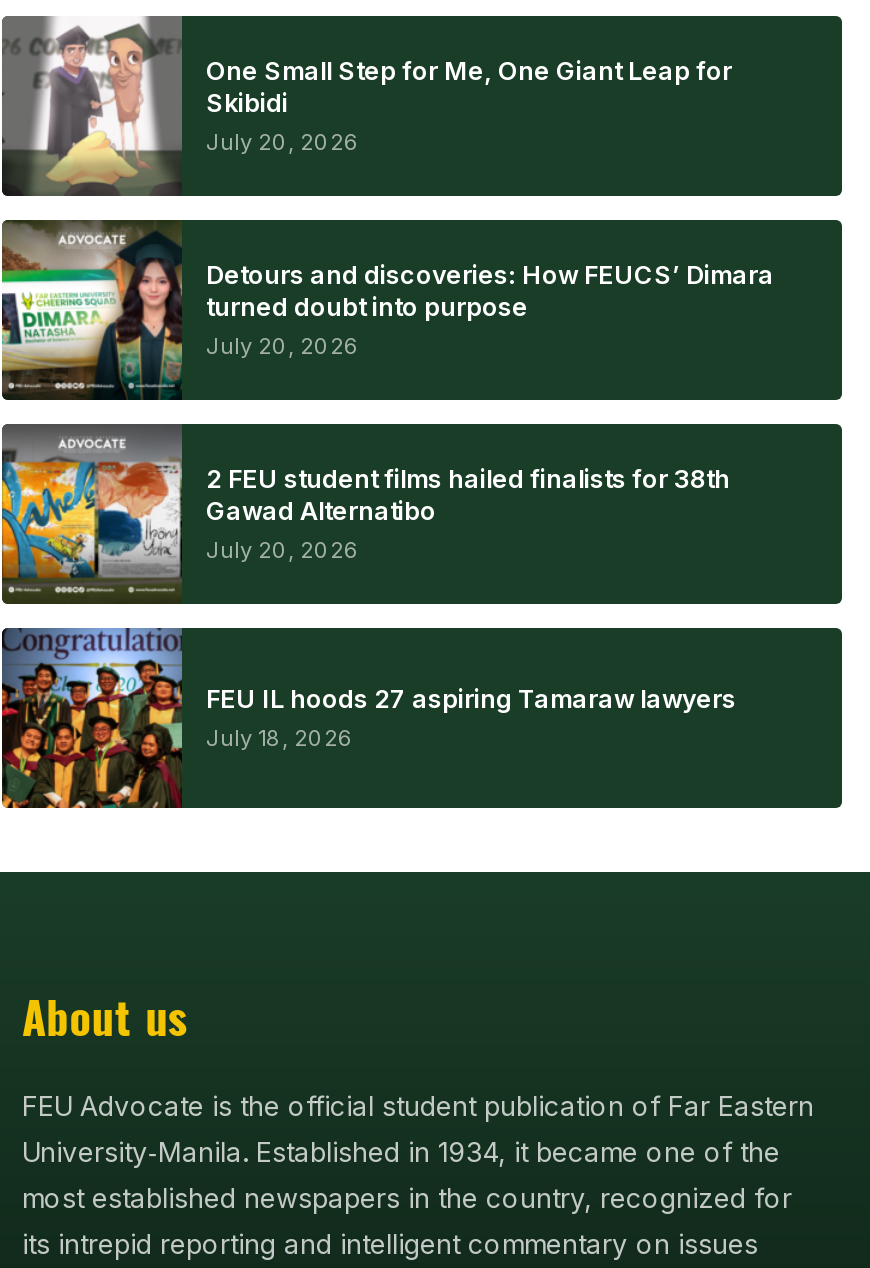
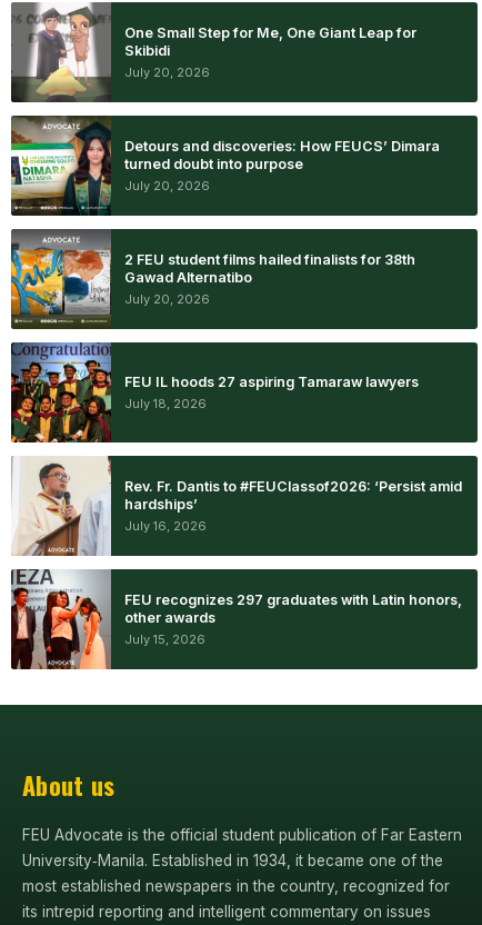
none -> [10,568,462,670] [image] | FEU recognizes 297 graduates with Latin honors, | other awards | July 15, 2026
none -> [11,456,462,557] [image] | Rev. Fr. Dantis to #FEUClassof2026: ‘Persist amid | hardships’ | July 16, 2026

